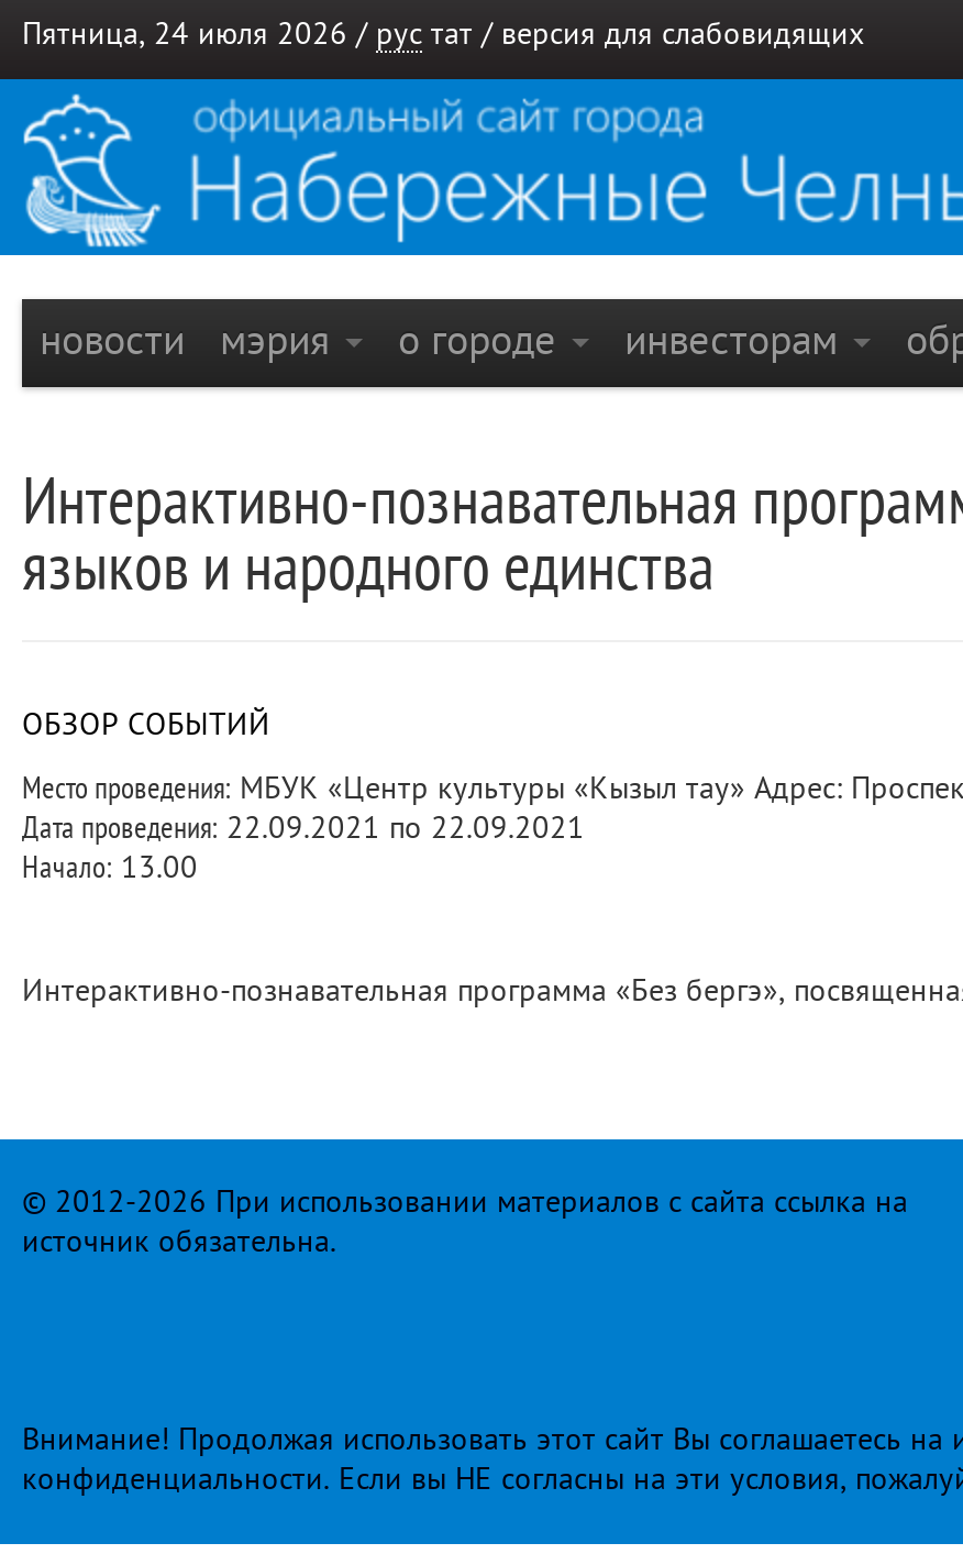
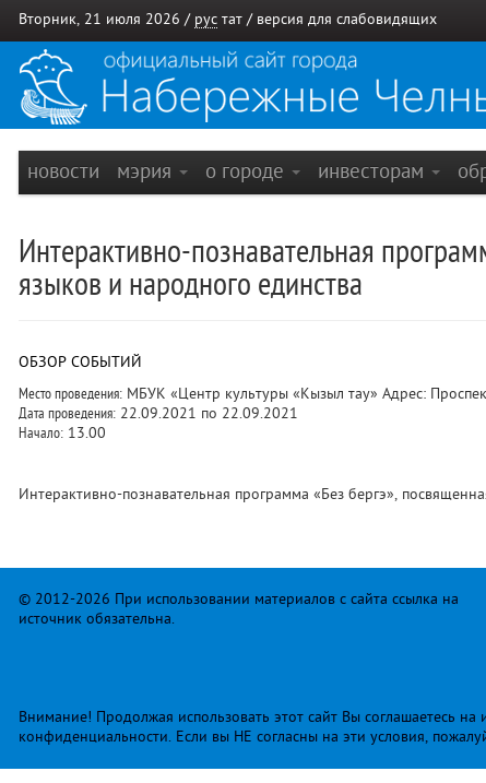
[22,18,864,51] Пятница, 24 июля 2026 / рус тат / версия для слабовидящих -> [19,11,437,27] Вторник, 21 июля 2026 / рус тат / версия для слабовидящих

